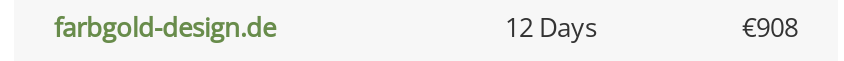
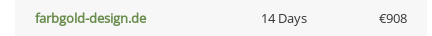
[505,9,597,45] 12 Days -> [260,9,306,27] 14 Days

